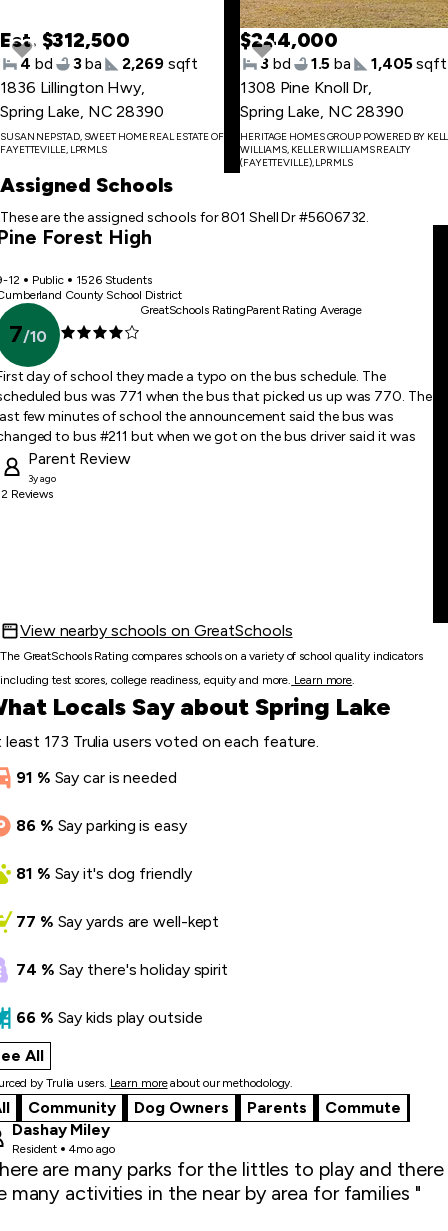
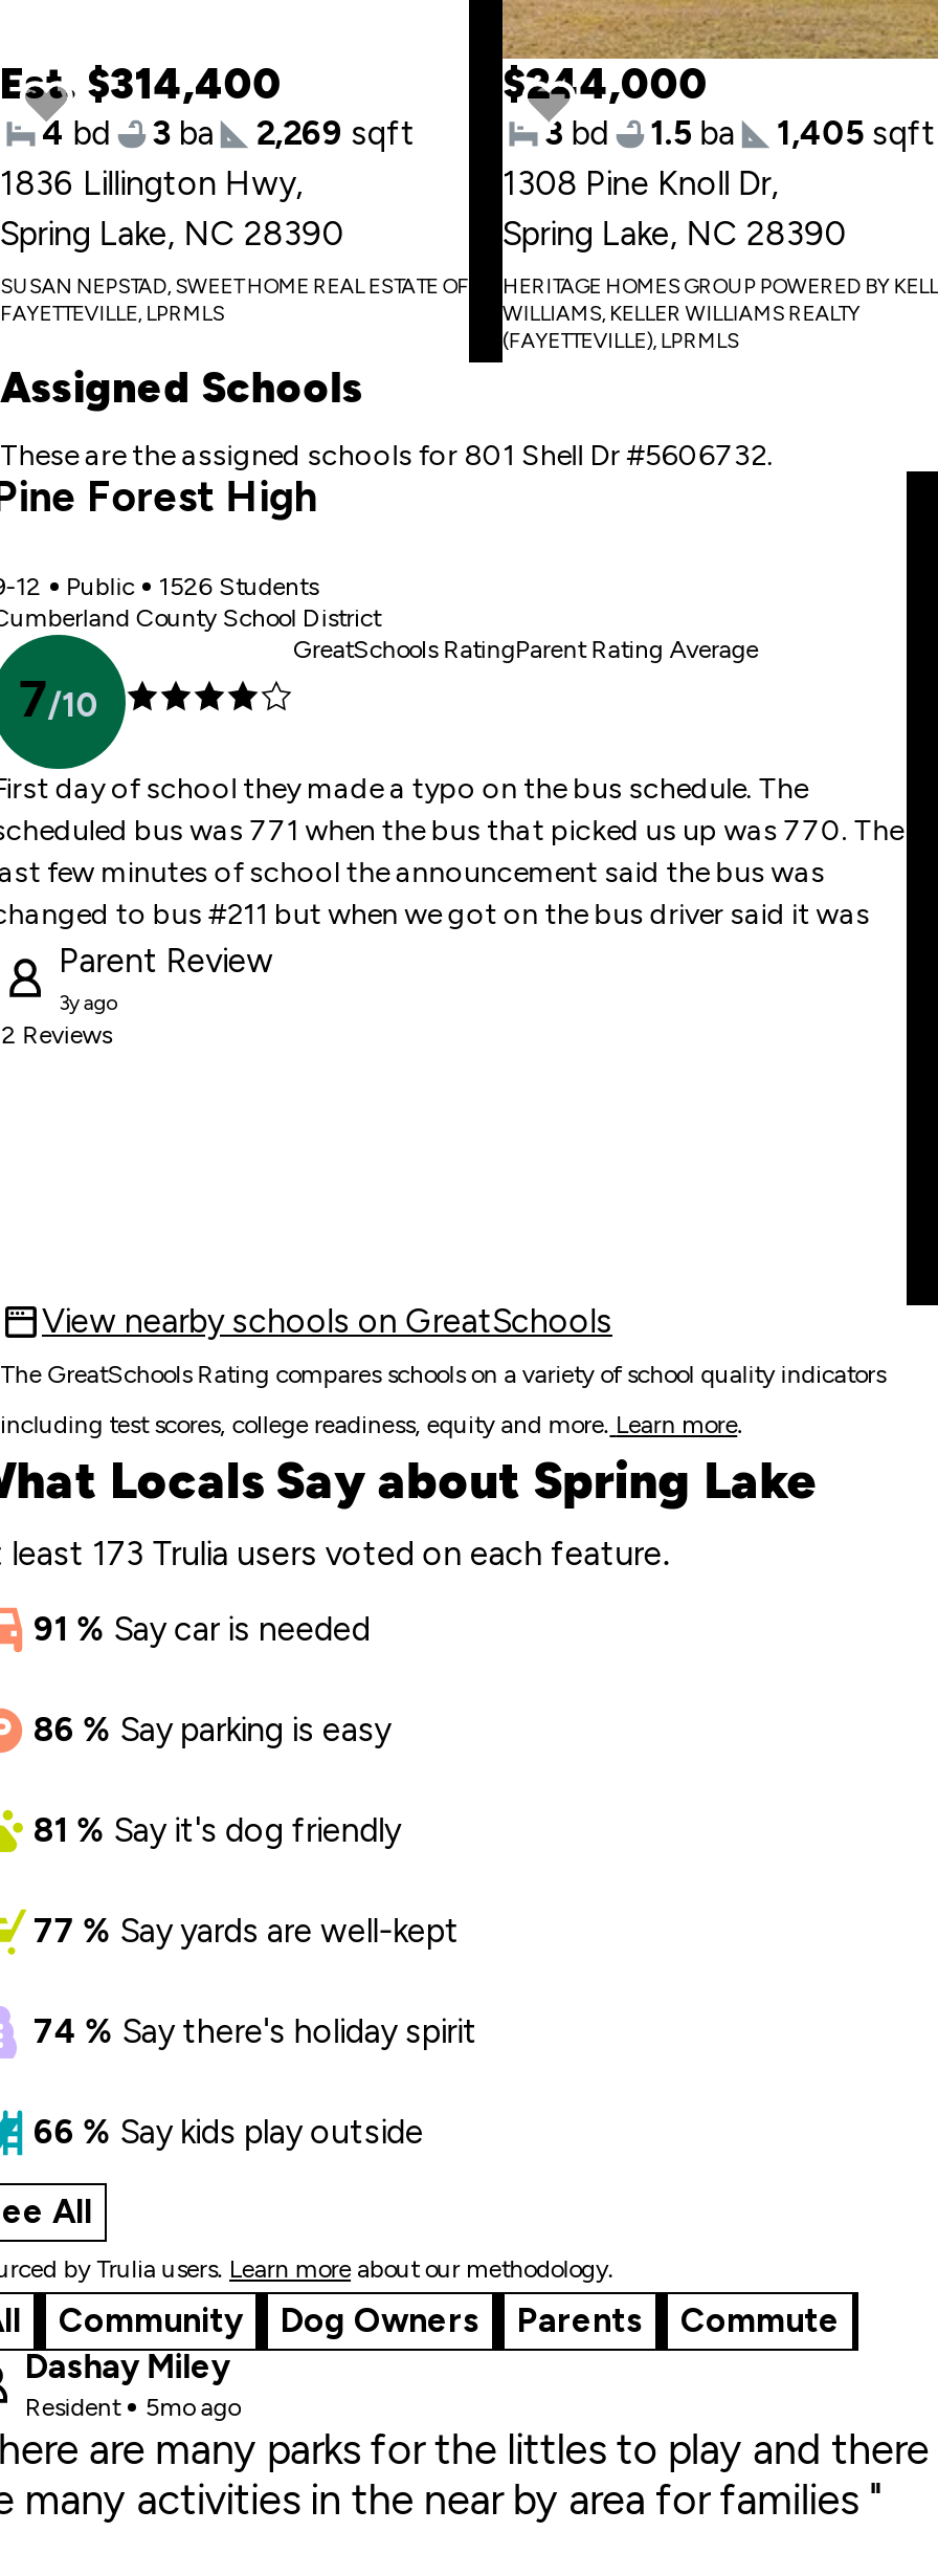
[0,28,130,52] Est. $312,500 -> [0,59,282,109] Est. $314,400
[12,1142,114,1156] Resident 4mo ago -> [25,2393,240,2422] Resident 5mo ago

